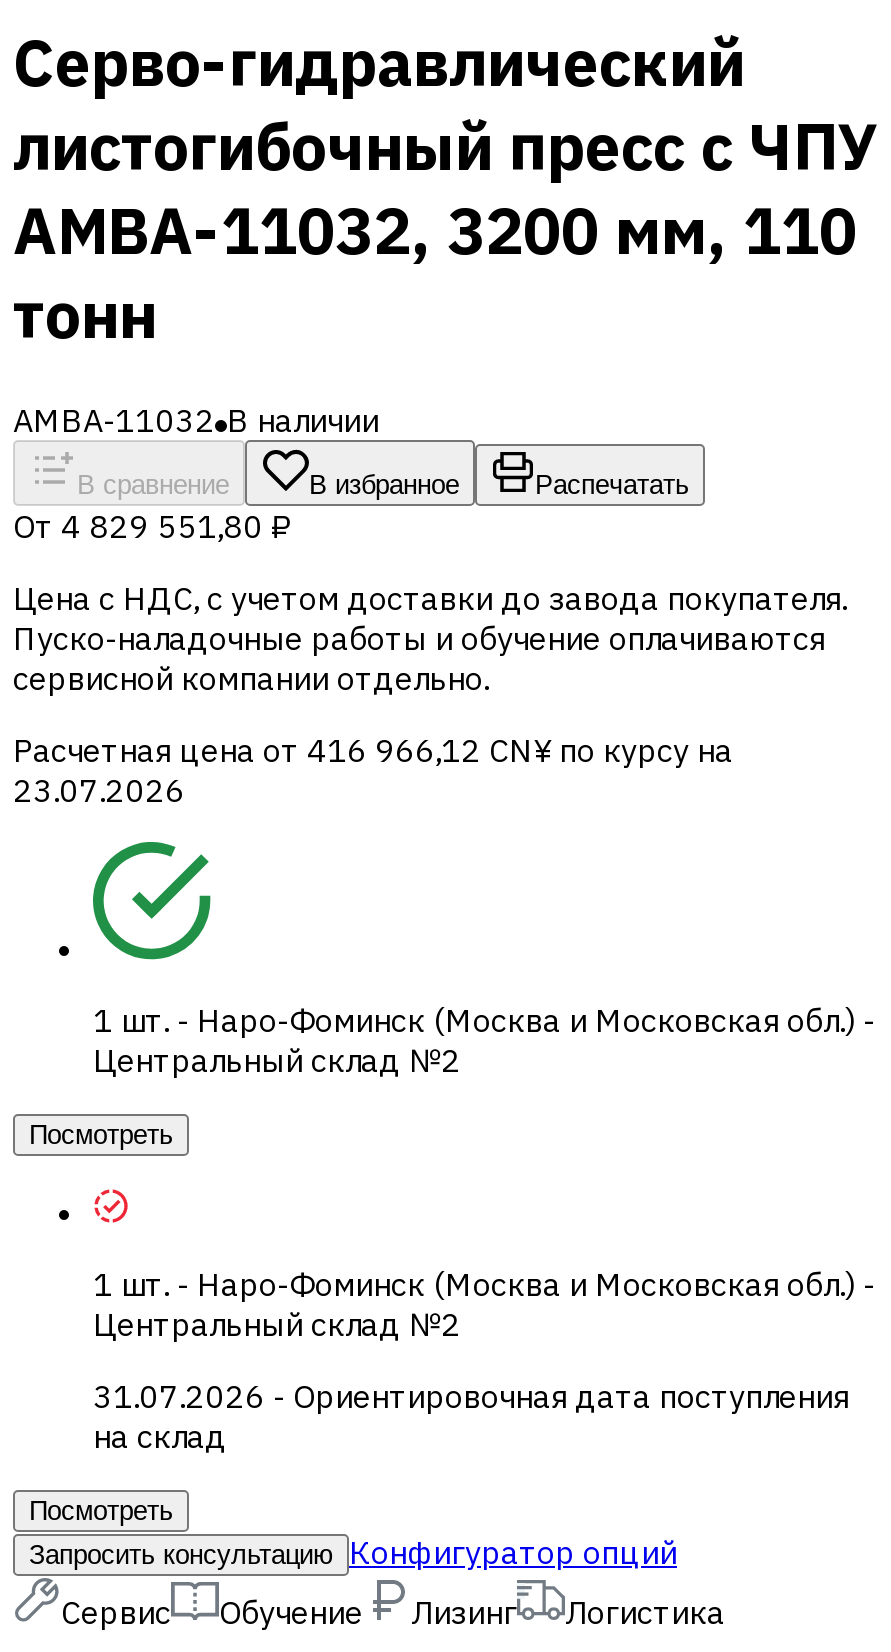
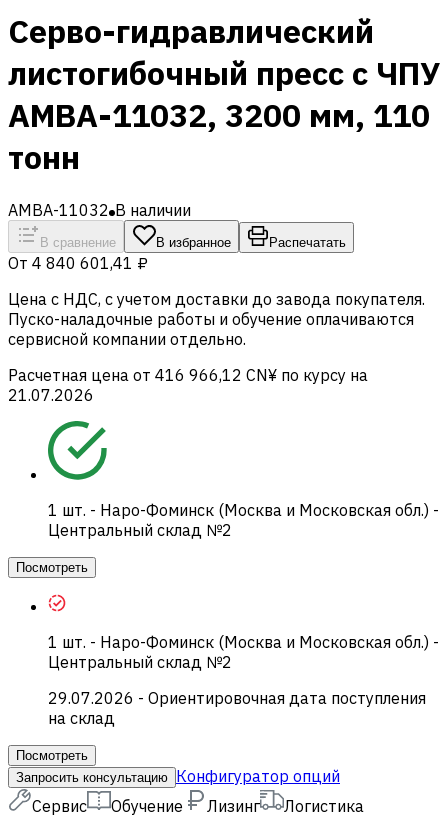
[13,506,293,546] От 4 829 551,80 ₽ -> [8,253,148,273] От 4 840 601,41 ₽
[13,770,185,810] 23.07.2026 -> [8,385,94,405] 21.07.2026
[93,1376,849,1416] 31.07.2026 - Ориентировочная дата поступления -> [48,688,426,708] 29.07.2026 - Ориентировочная дата поступления

